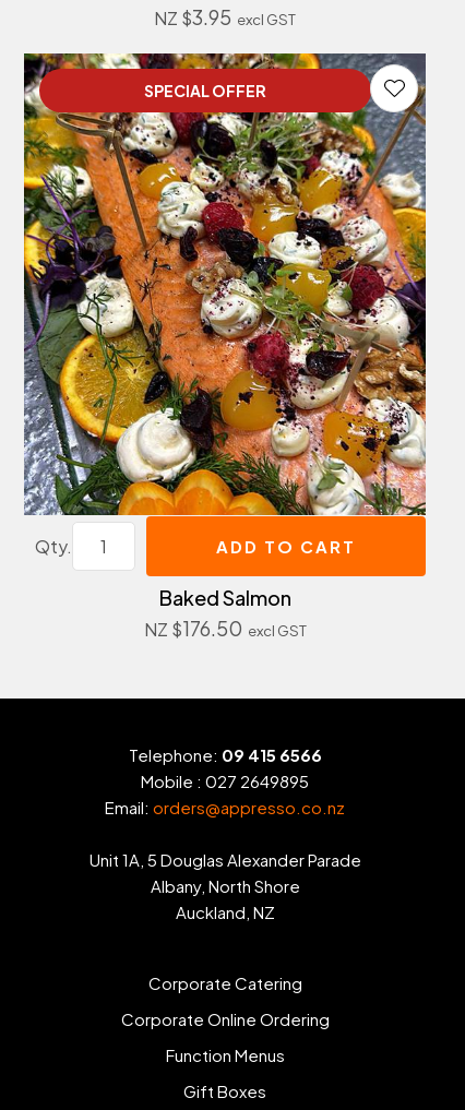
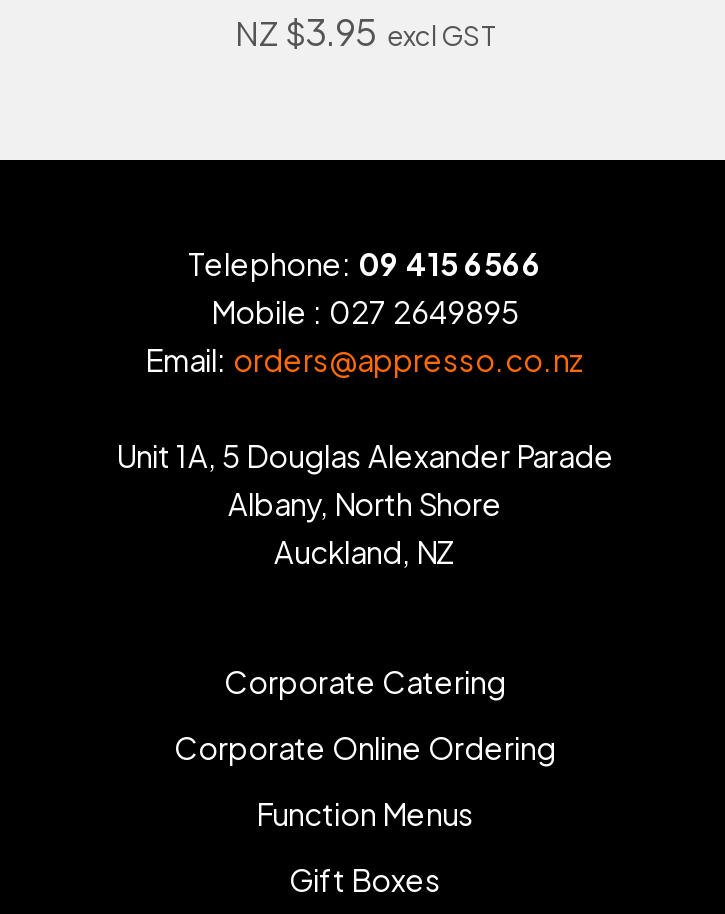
[23,52,427,577] [image] | SPECIAL OFFER -> none
[35,535,356,641] Qty. | ADD TO CART | Baked Salmon | NZ $176.50 excl GST -> none

